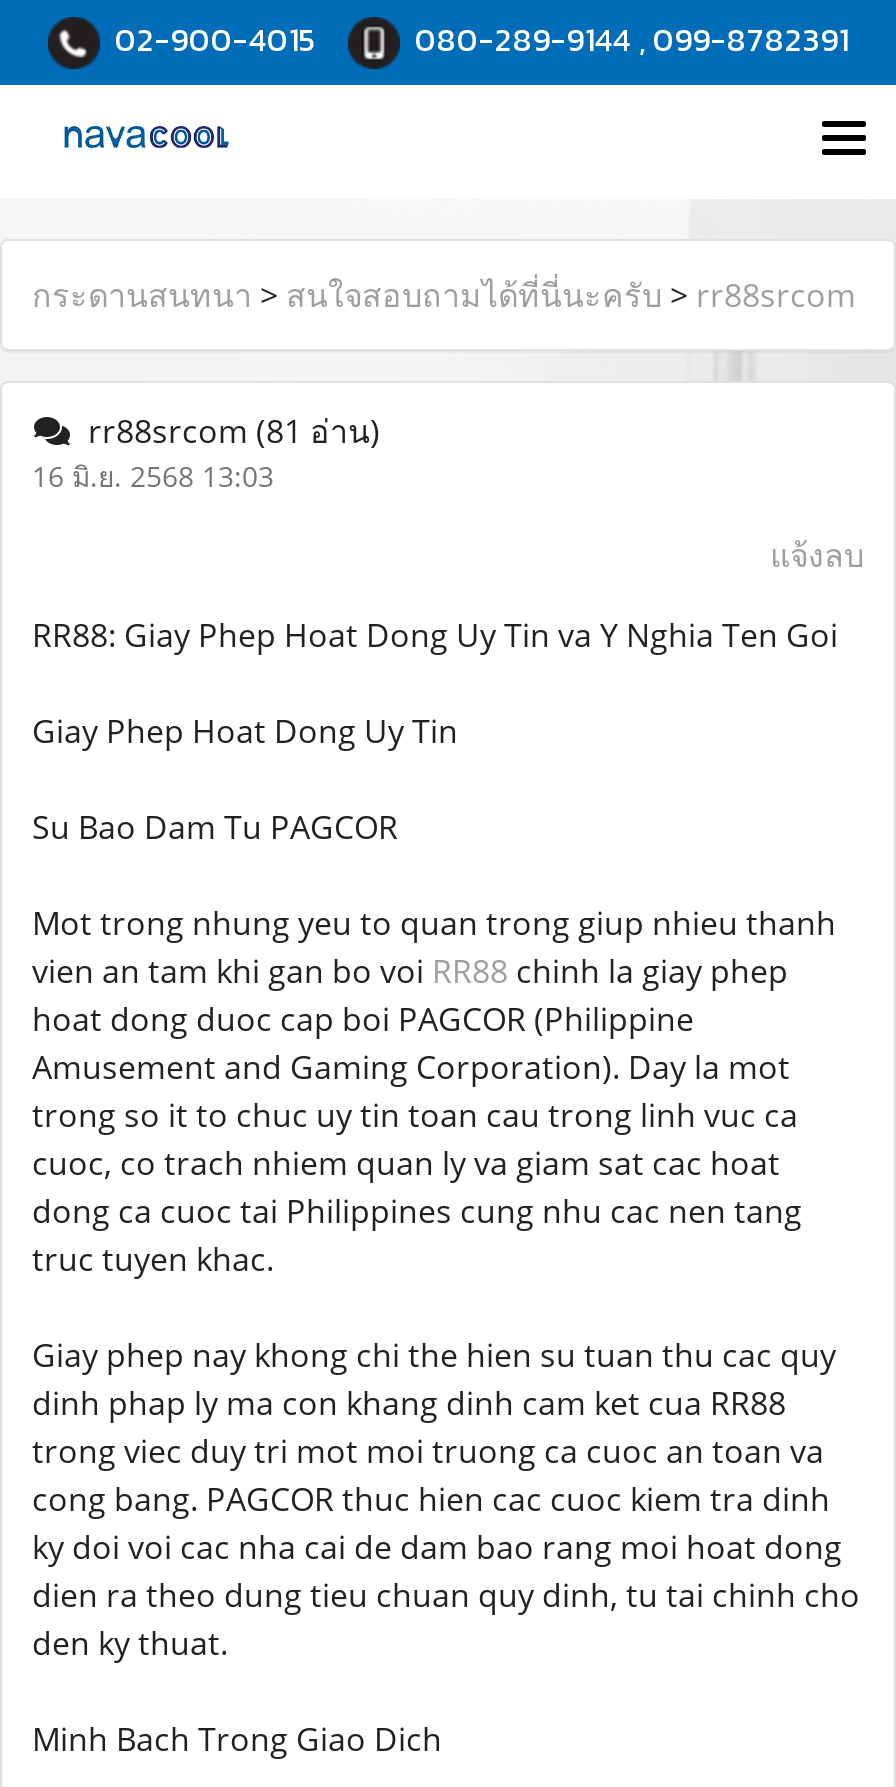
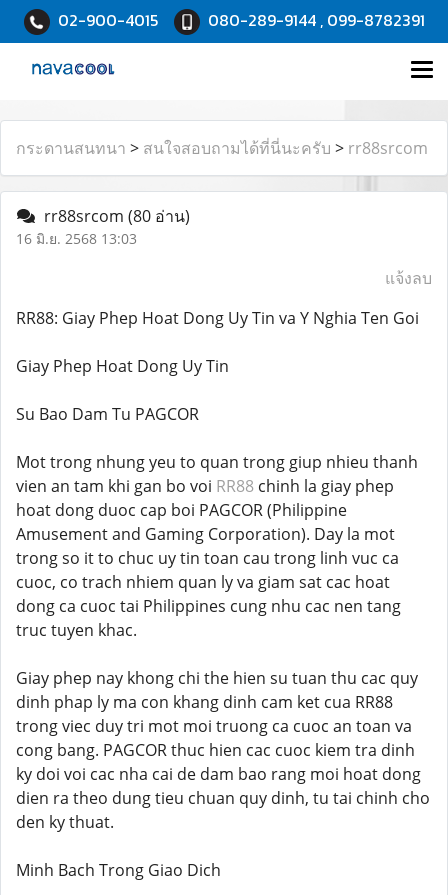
[72,409,380,453] rr88srcom (81 อ่าน) -> [36,205,190,227] rr88srcom (80 อ่าน)

